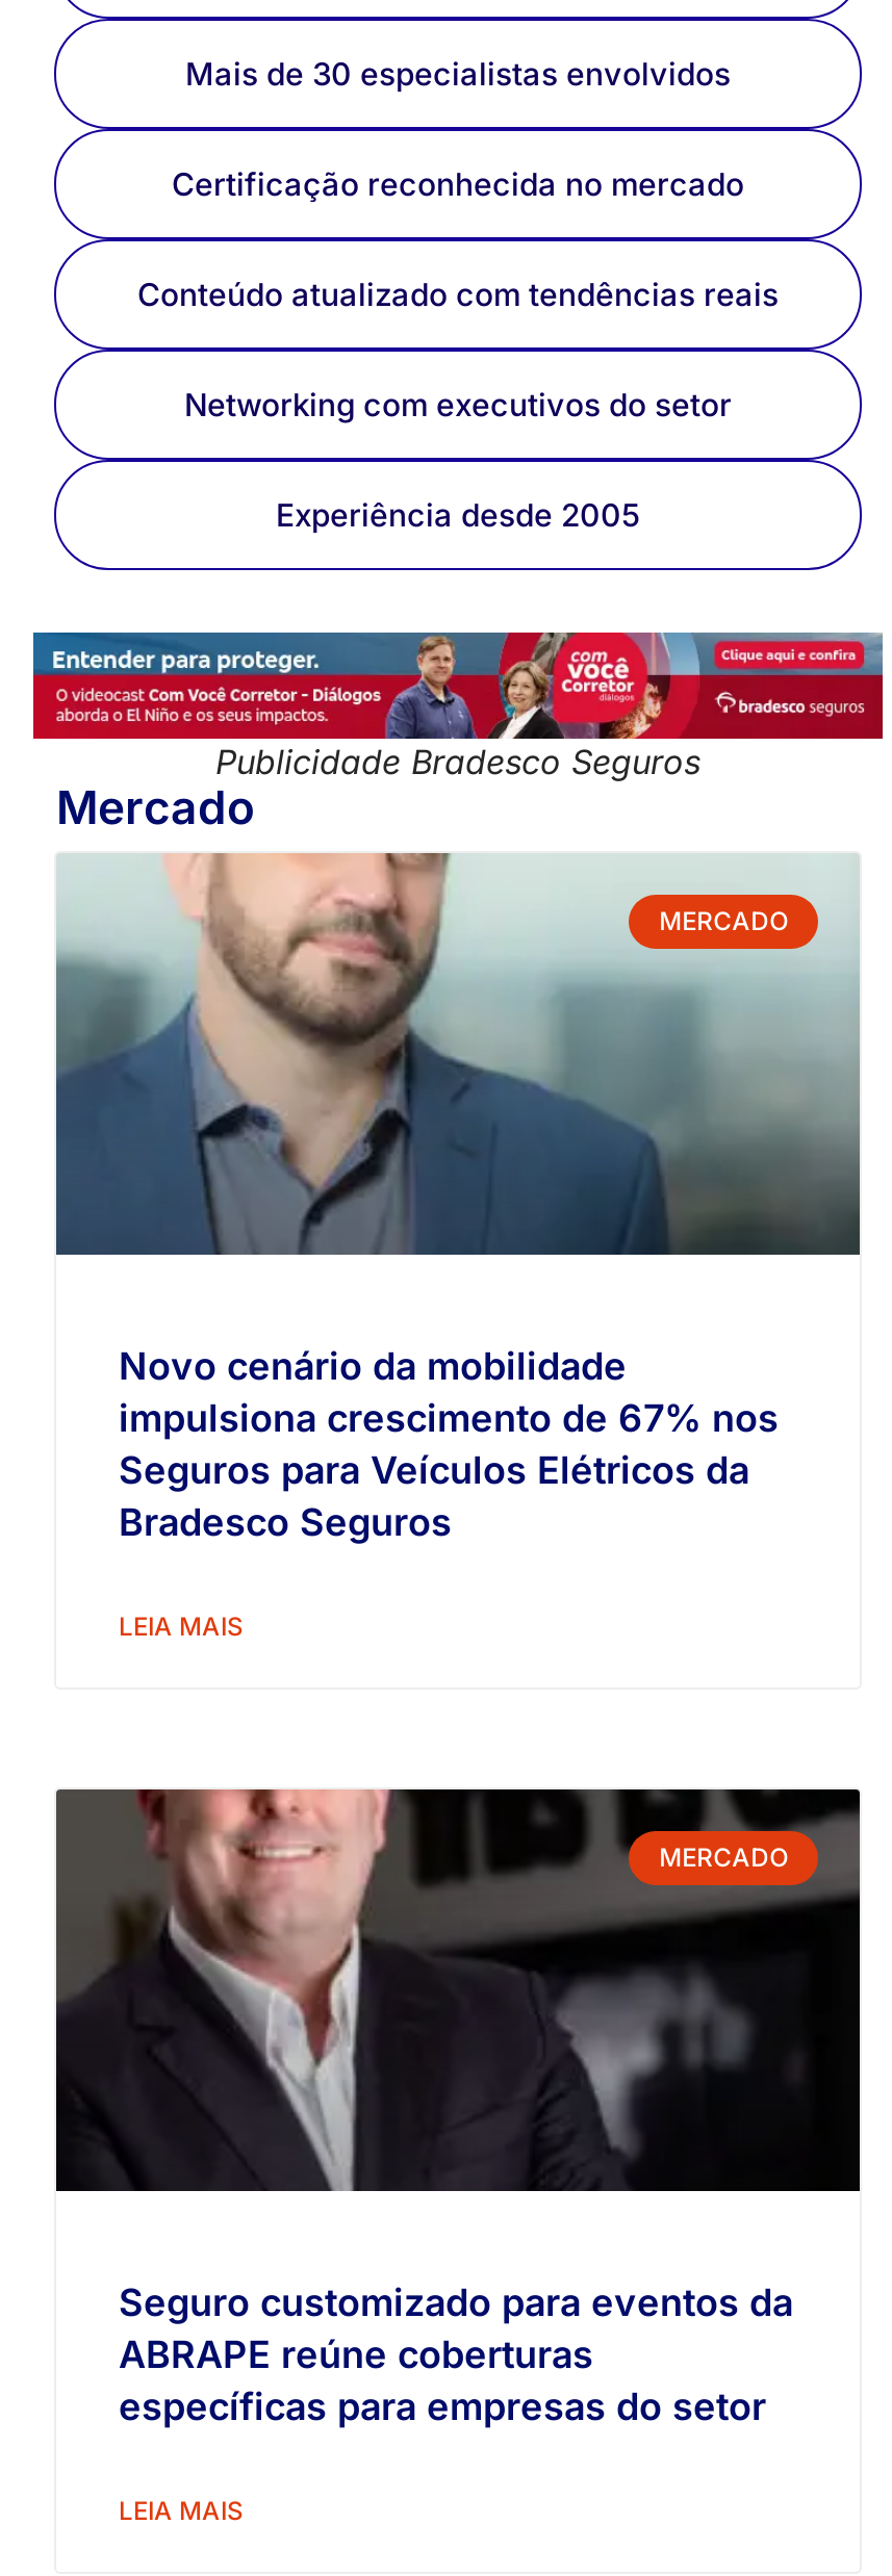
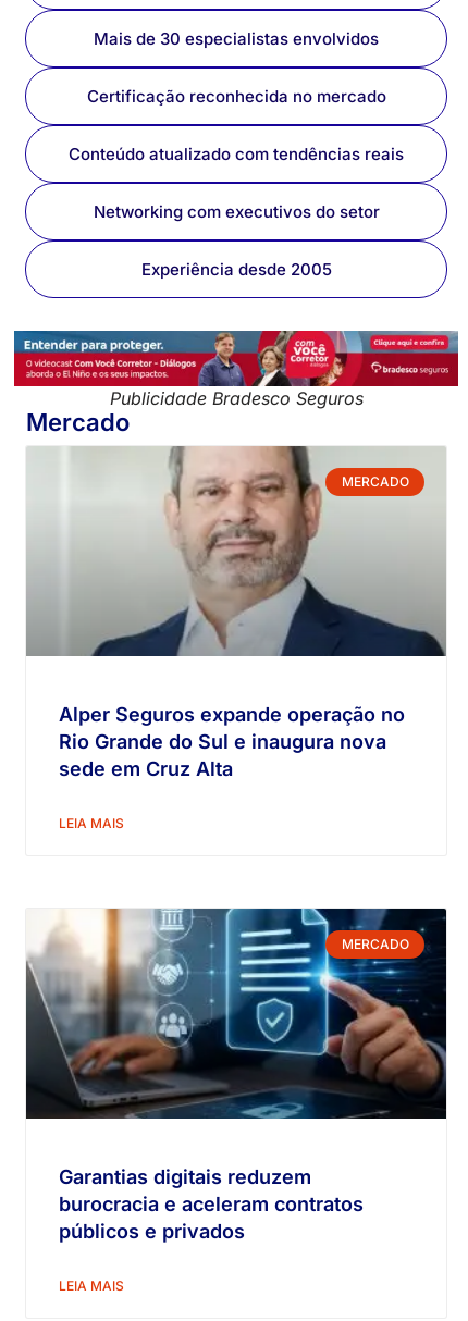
[56,853,860,1255] [image] -> [27,445,445,656] [image]
[119,1344,779,1544] Novo cenário da mobilidade | impulsiona crescimento de 67% nos | Seguros para Veículos Elétricos da | Bradesco Seguros -> [59,703,405,780] Alper Seguros expande operação no | Rio Grande do Sul e inaugura nova | sede em Cruz Alta
[54,1787,862,2193] [image] -> [26,908,447,1120] [image]
[119,2280,793,2428] Seguro customizado para eventos da | ABRAPE reúne coberturas | específicas para empresas do setor -> [59,1165,364,1242] Garantias digitais reduzem | burocracia e aceleram contratos | públicos e privados

